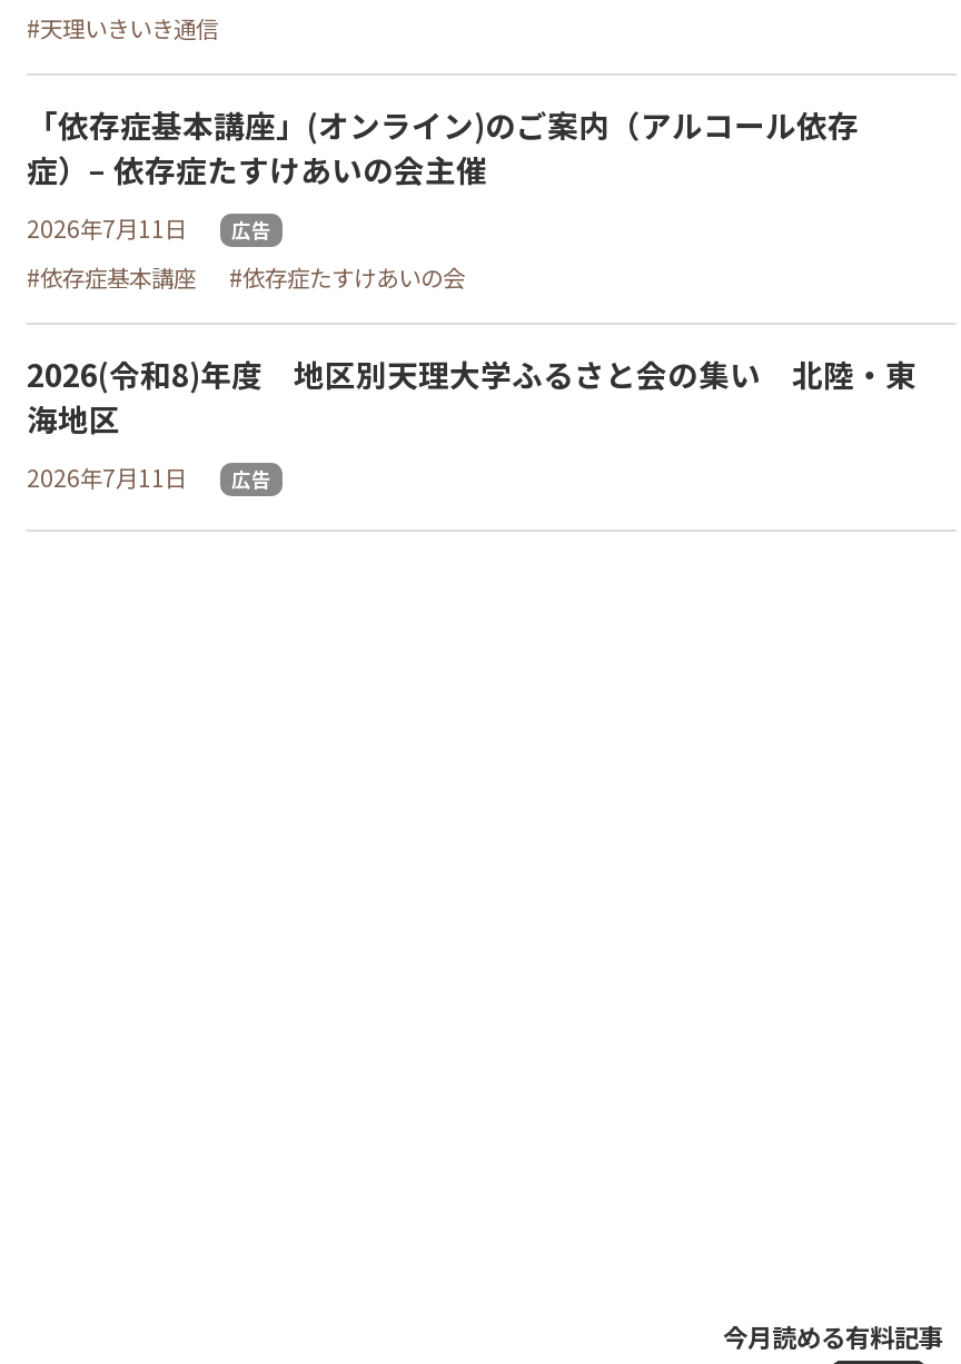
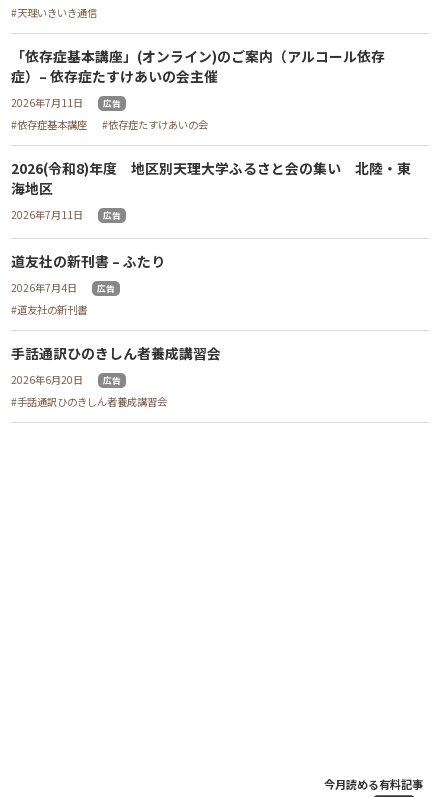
none -> [11,251,221,409] 道友社の新刊書 – ふたり | 2026年7月4日 | 広告 | 道友社の新刊書 | 手話通訳ひのきしん者養成講習会 | 2026年6月20日 | 広告 | 手話通訳ひのきしん者養成講習会

